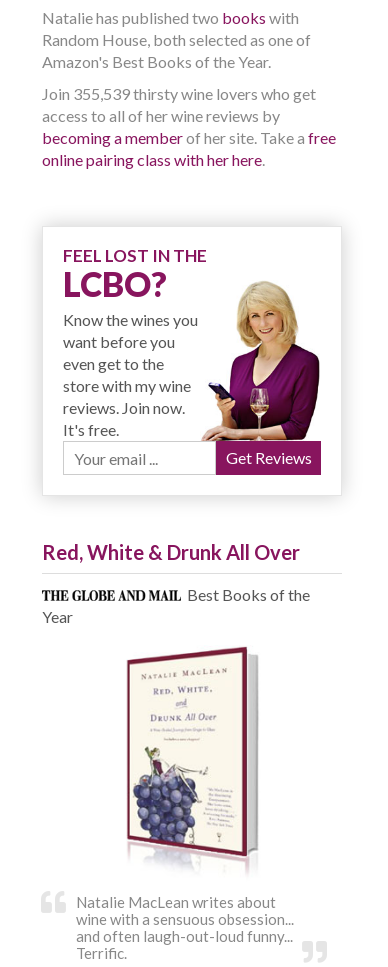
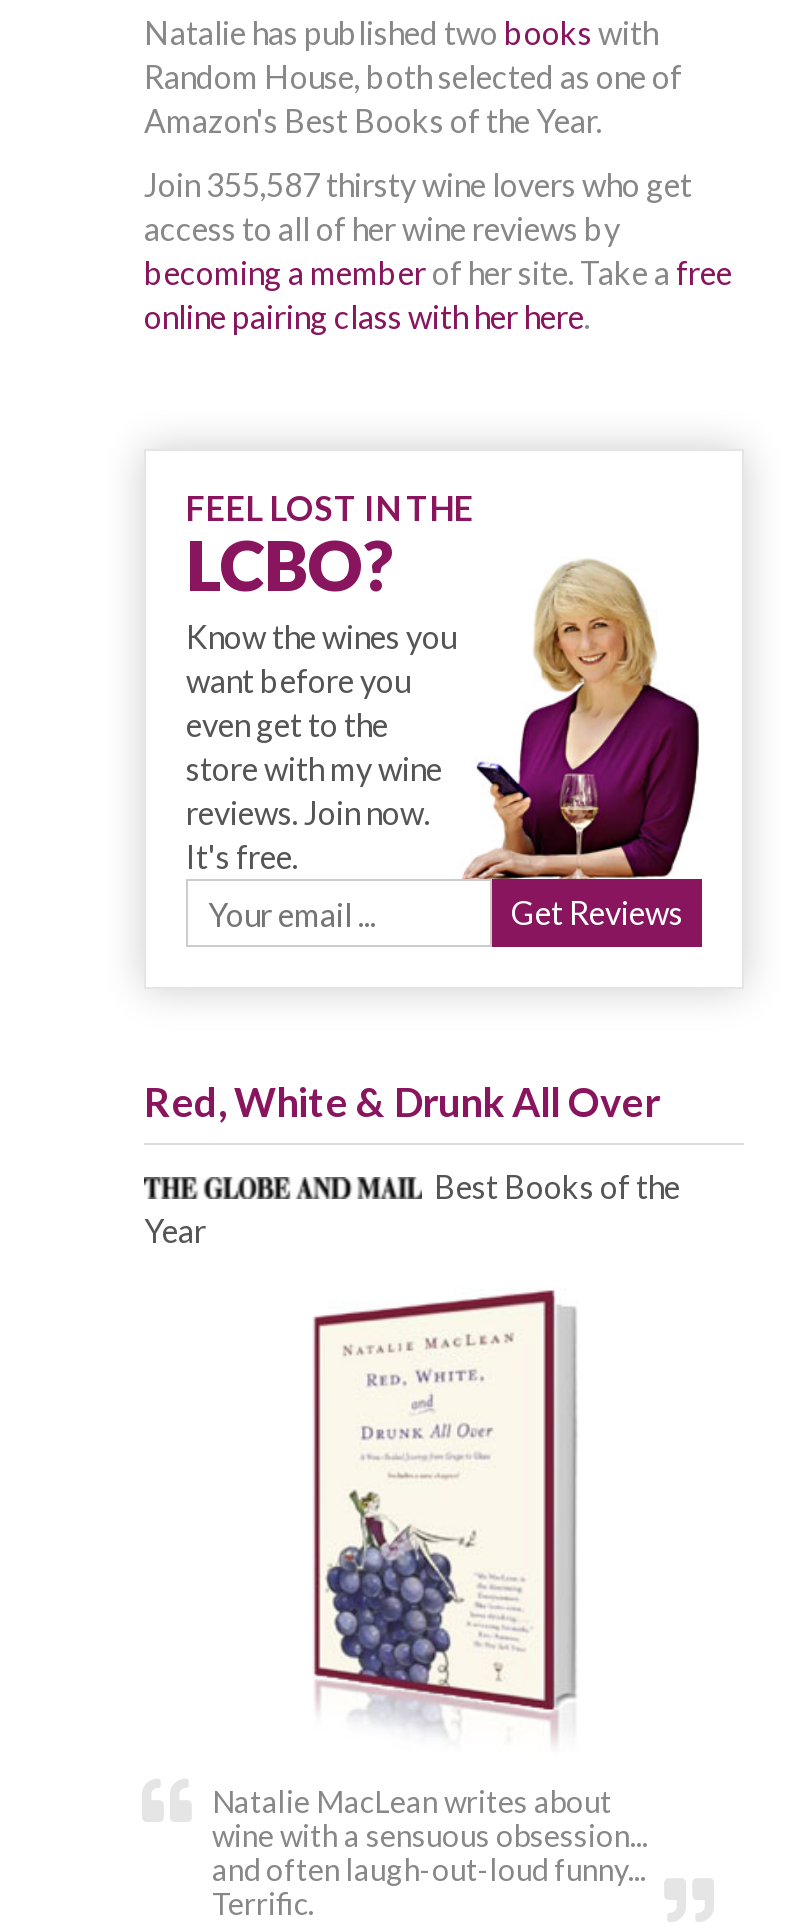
[42,84,316,103] Join 355,539 thirsty wine lovers who get -> [144,166,692,204] Join 355,587 thirsty wine lovers who get

